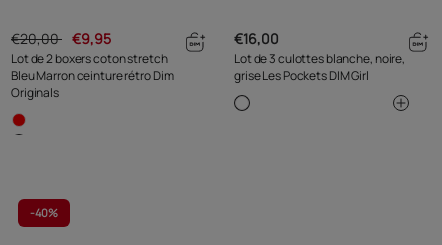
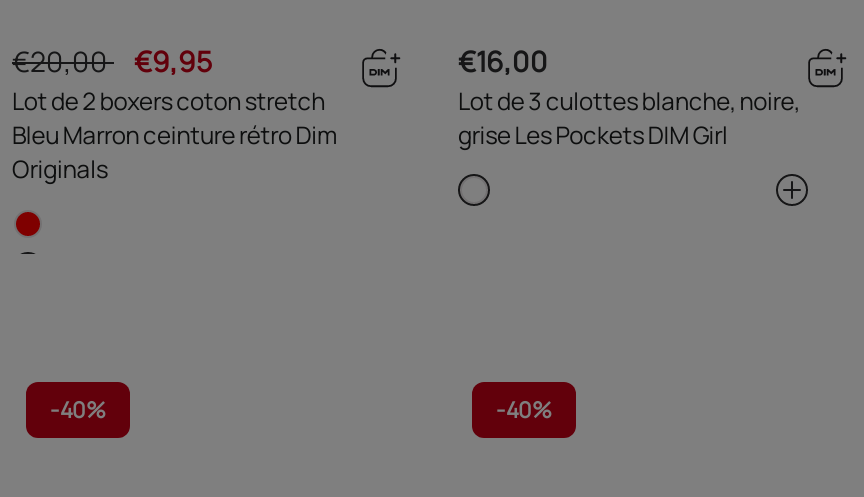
none -> [496,395,552,425] -40%

